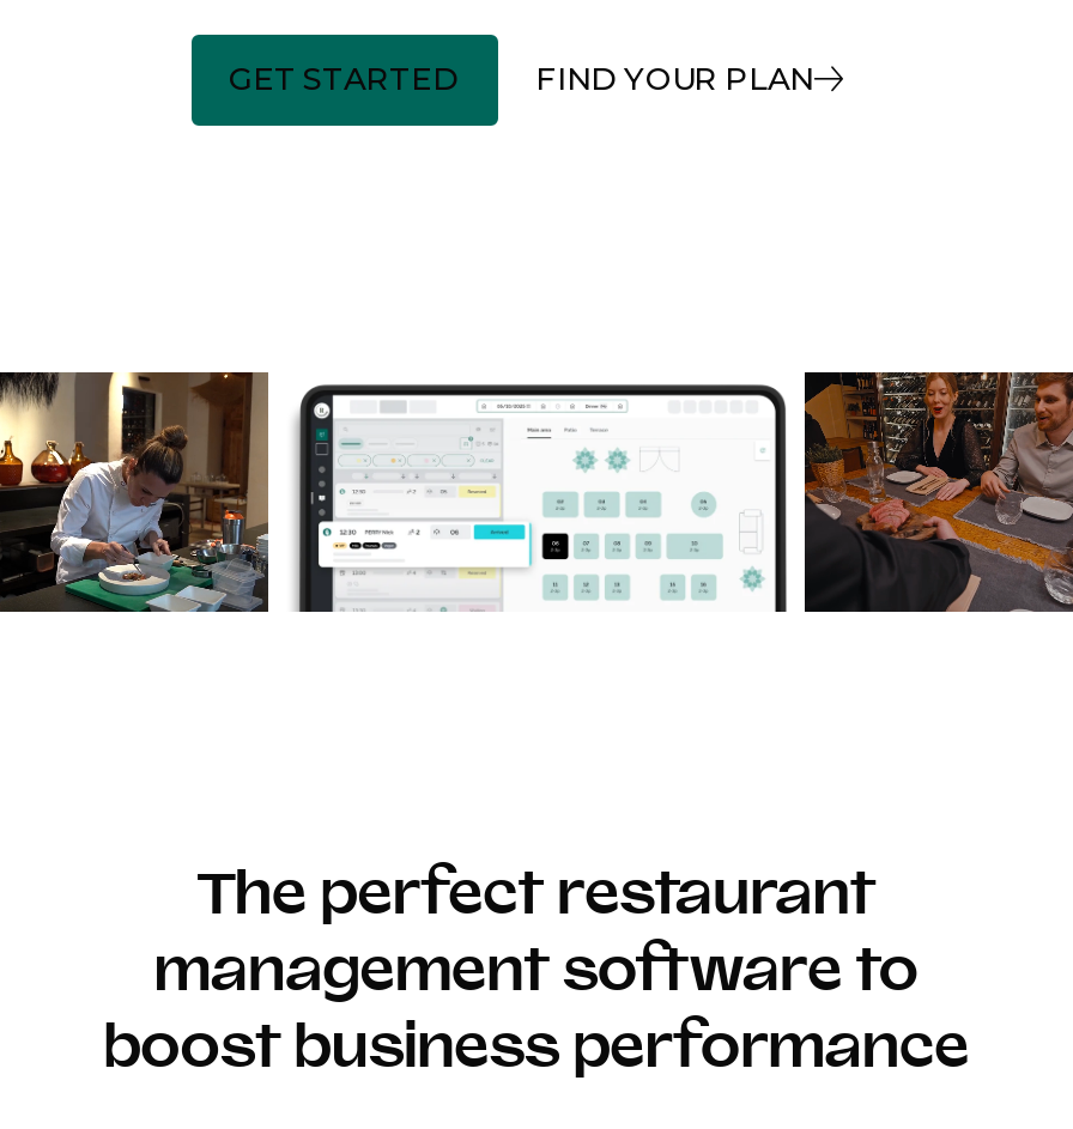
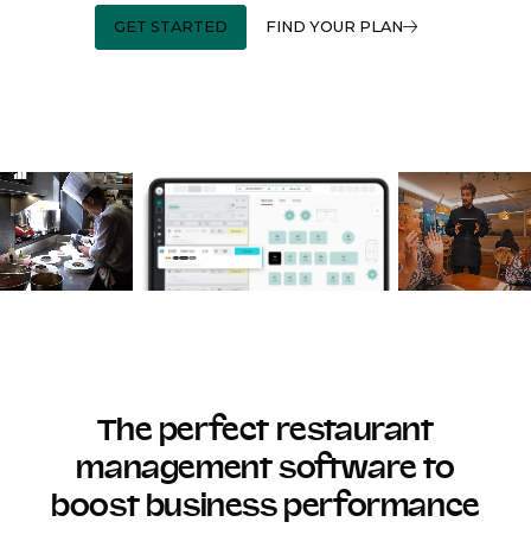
[7,370,271,614] [image] -> [4,171,134,292] [image]
[802,370,1066,614] [image] -> [397,171,527,292] [image]

